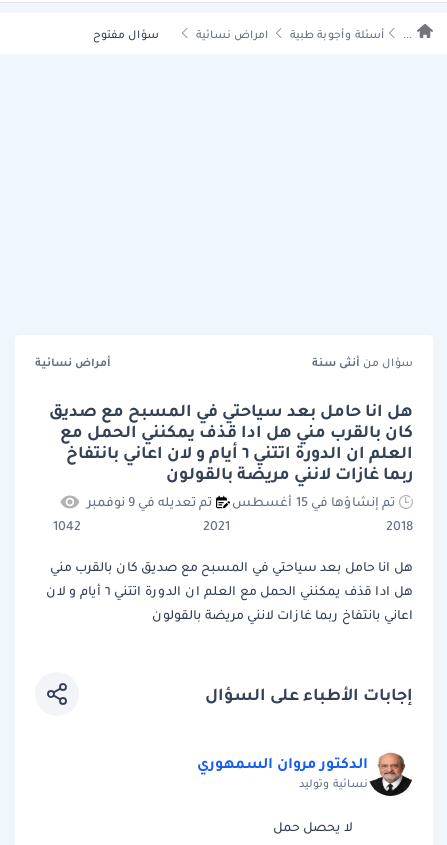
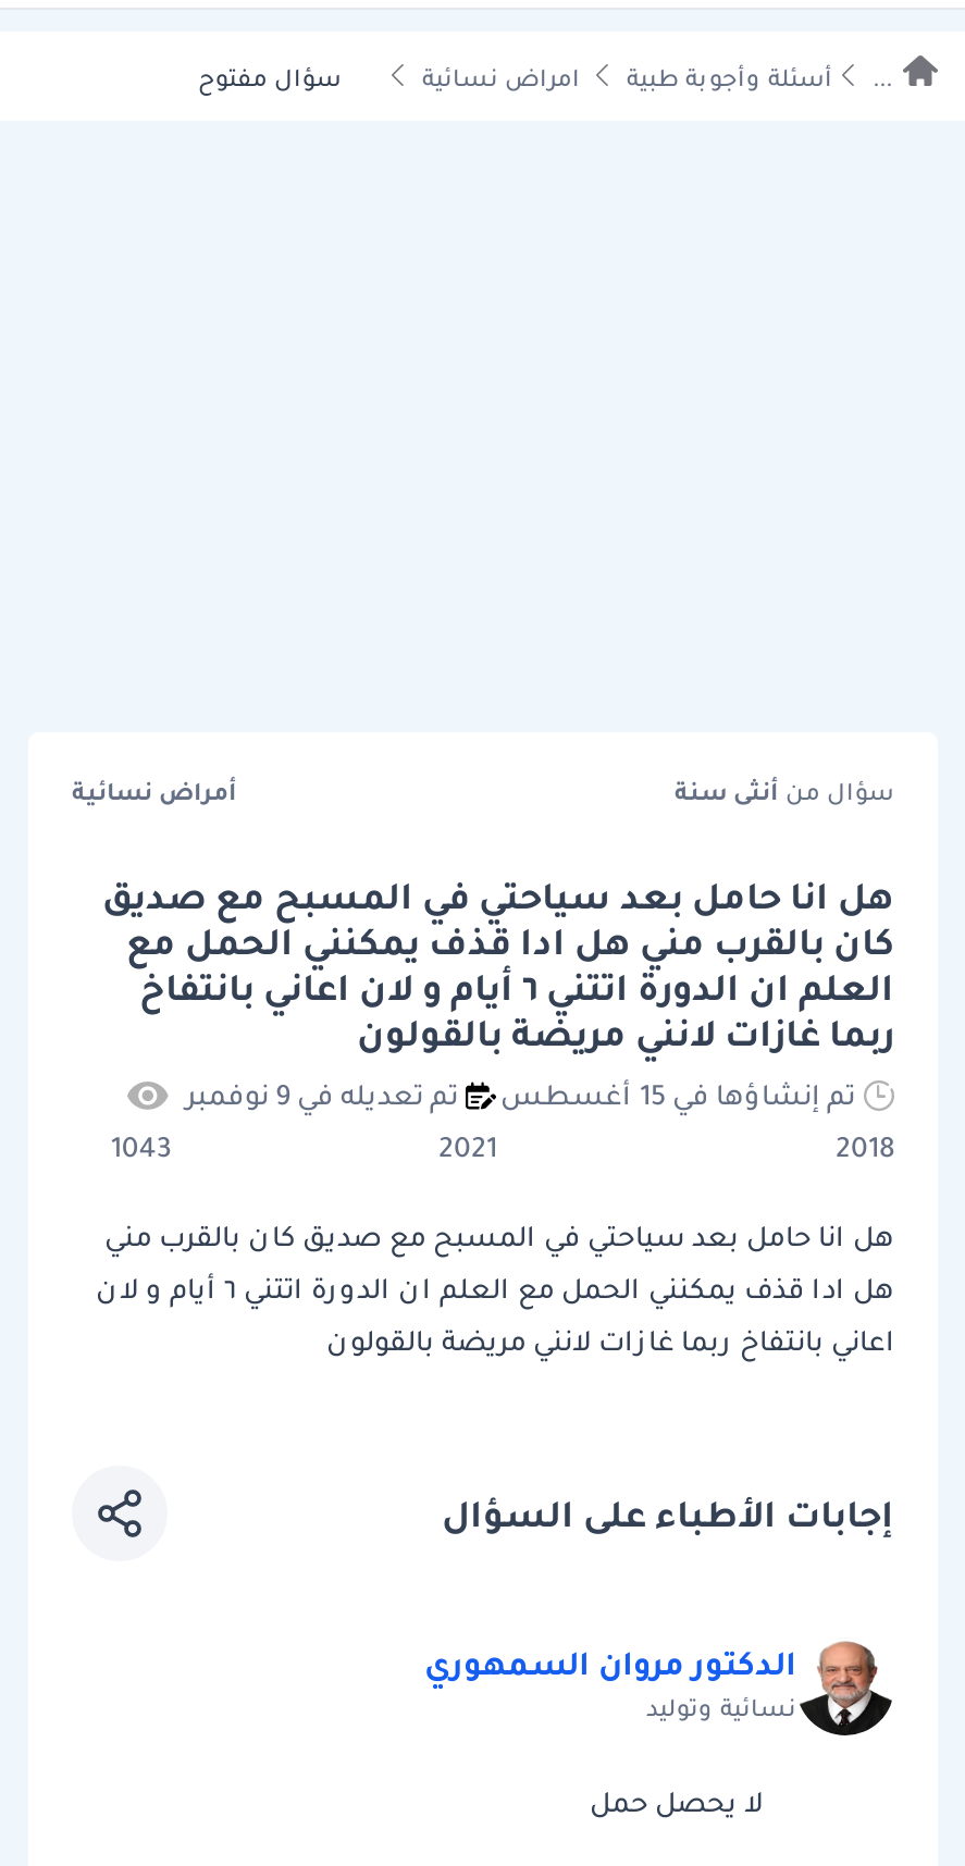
[53,516,81,535] 1042 -> [111,1126,171,1167] 1043

